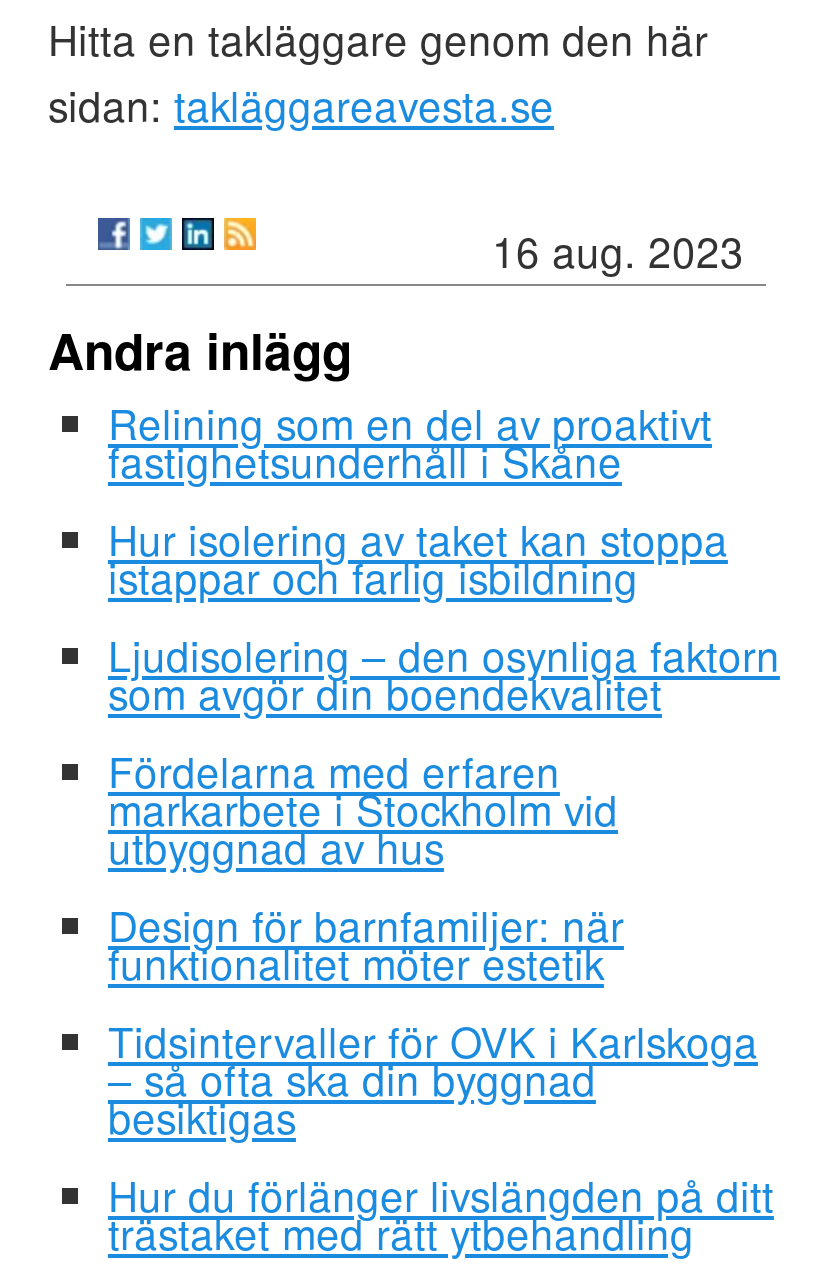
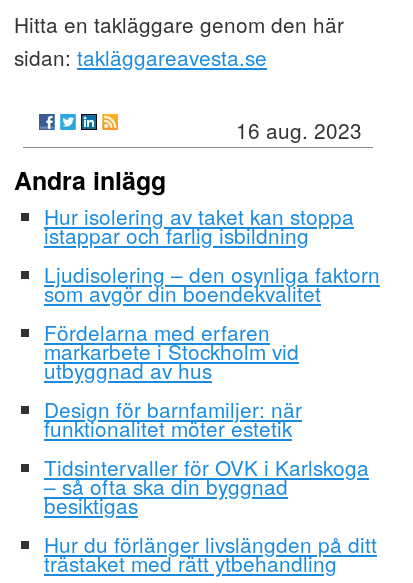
[108,392,712,490] Relining som en del av proaktivt | fastighetsunderhåll i Skåne -> none

